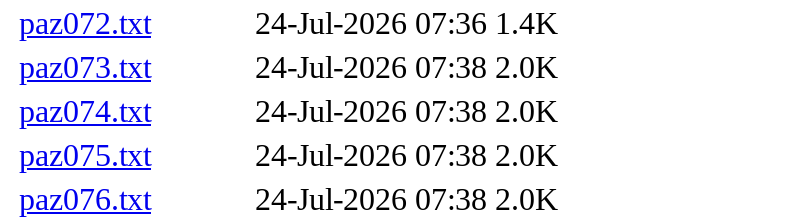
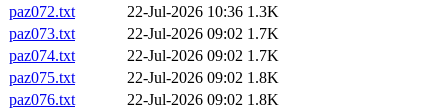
[255,7,559,41] 24-Jul-2026 07:36 1.4K -> [127,3,279,20] 22-Jul-2026 10:36 1.3K
[255,51,559,85] 24-Jul-2026 07:38 2.0K -> [127,25,279,42] 22-Jul-2026 09:02 1.7K
[255,95,559,129] 24-Jul-2026 07:38 2.0K -> [127,47,279,64] 22-Jul-2026 09:02 1.7K
[255,139,559,173] 24-Jul-2026 07:38 2.0K -> [127,69,279,86] 22-Jul-2026 09:02 1.8K
[255,183,559,217] 24-Jul-2026 07:38 2.0K -> [127,91,279,108] 22-Jul-2026 09:02 1.8K

